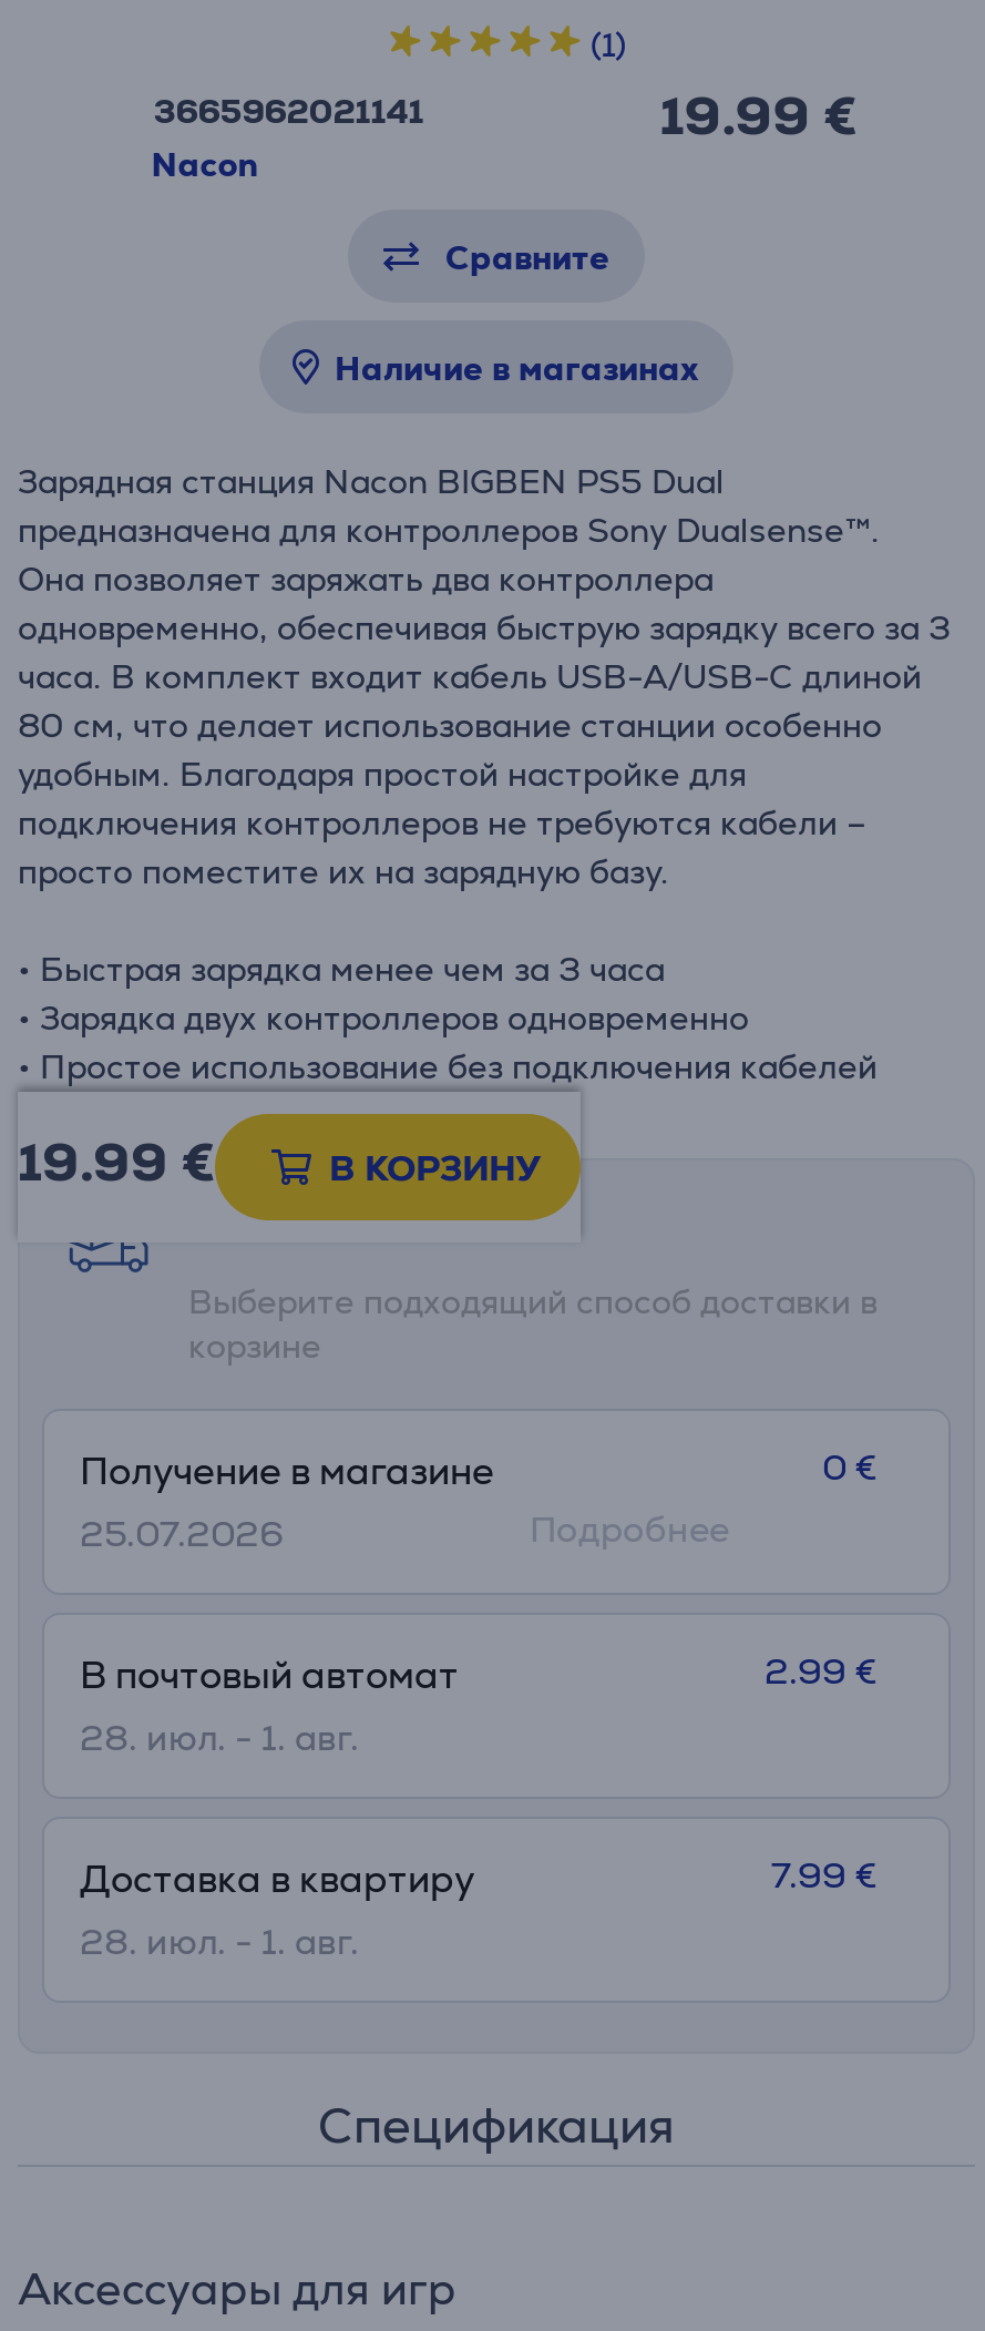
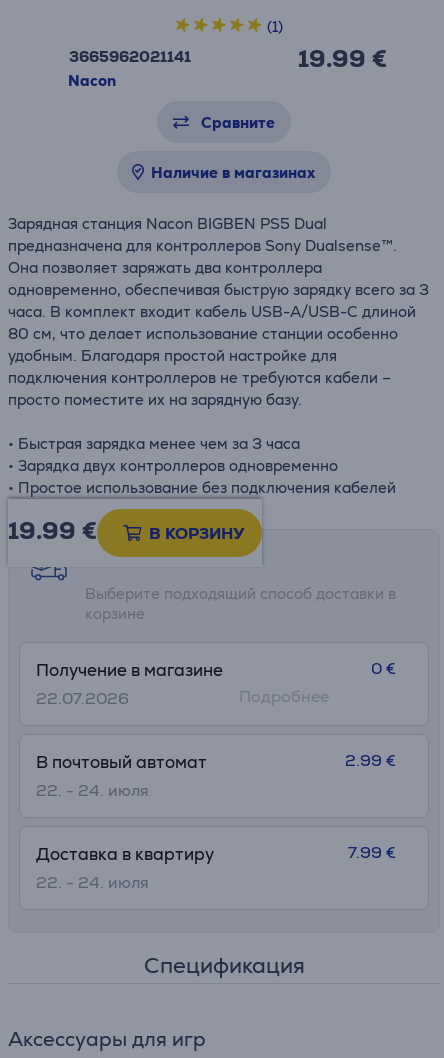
[80,1511,284,1557] 25.07.2026 -> [36,688,129,709] 22.07.2026
[80,1715,359,1761] 28. июл. - 1. авг. -> [36,780,149,801] 22. - 24. июля
[80,1919,359,1965] 28. июл. - 1. авг. -> [36,872,149,893] 22. - 24. июля

